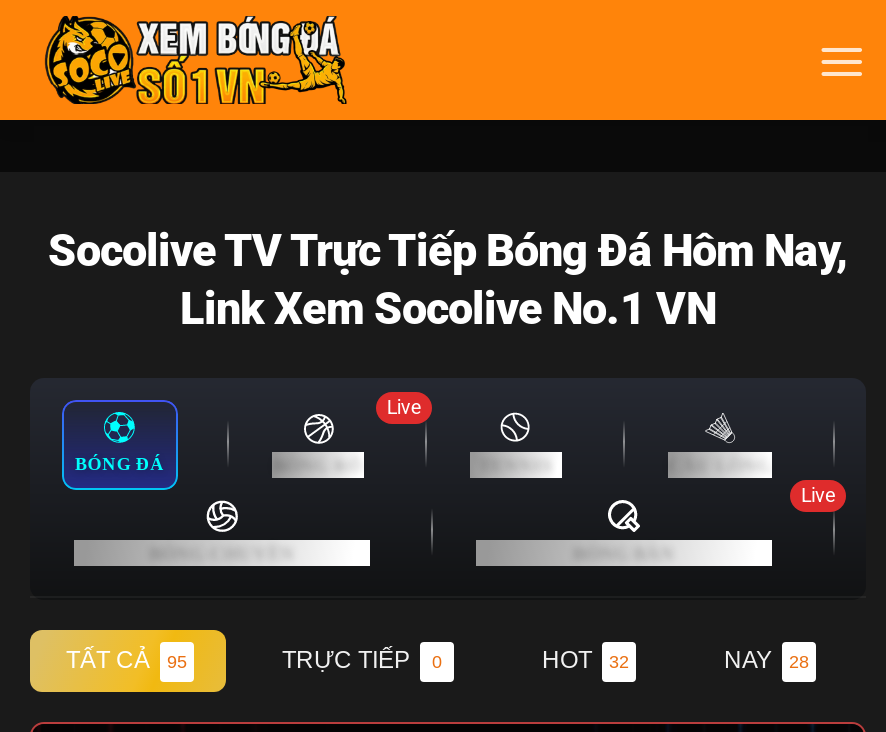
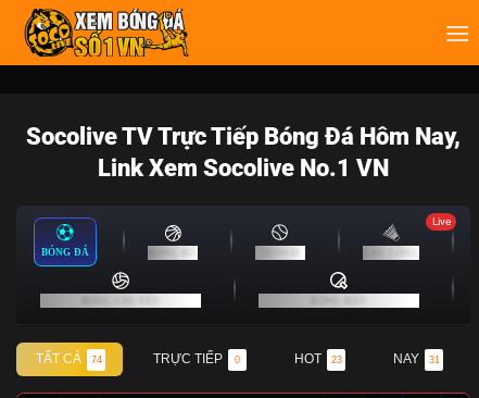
none -> [432,215,450,227] Live
[387,395,421,417] Live -> none
[801,483,835,505] Live -> none

